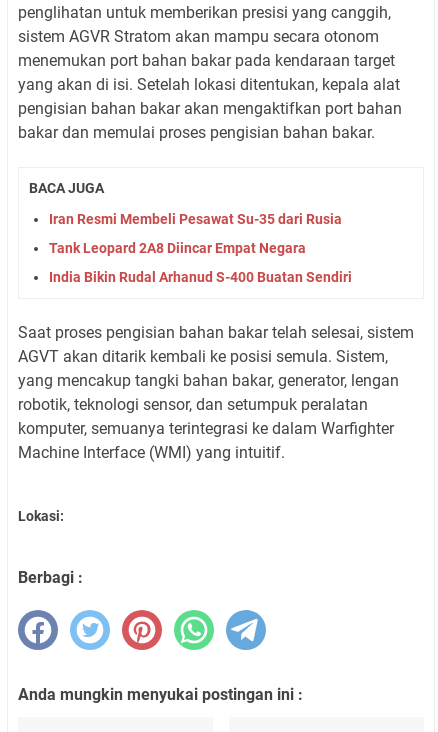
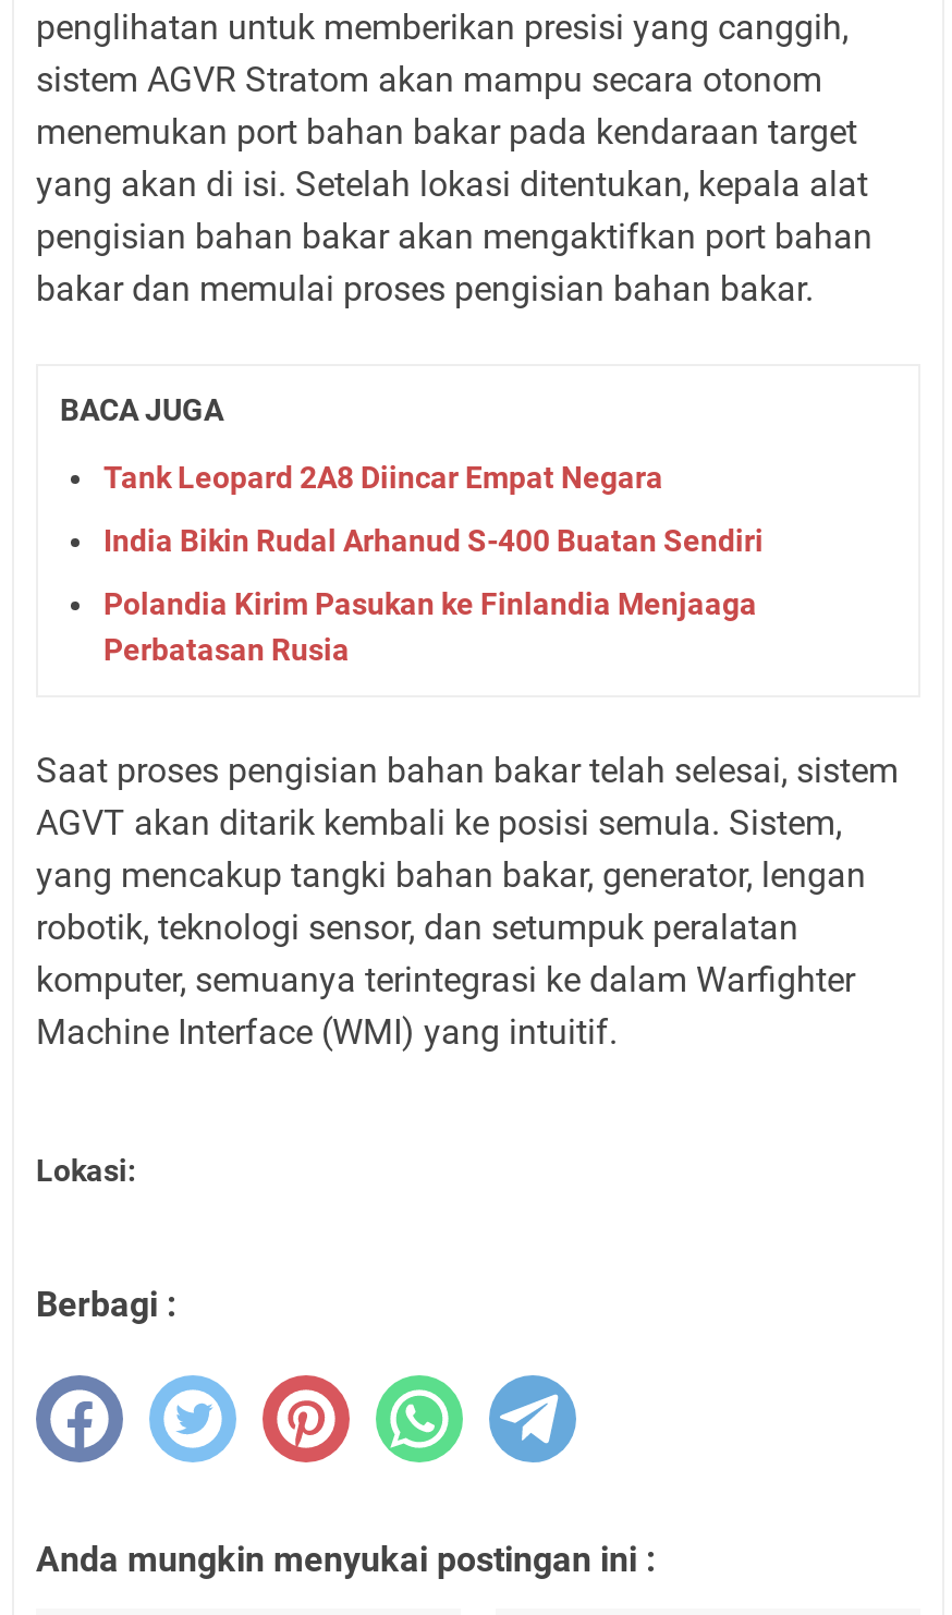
[49,211,342,227] Iran Resmi Membeli Pesawat Su-35 dari Rusia -> none
moved [49,240,352,285] -> [103,459,764,557]: Tank Leopard 2A8 Diincar Empat Negara | India Bikin Rudal Arhanud S-400 Buatan Sendiri
none -> [103,585,757,666] Polandia Kirim Pasukan ke Finlandia Menjaaga | Perbatasan Rusia

